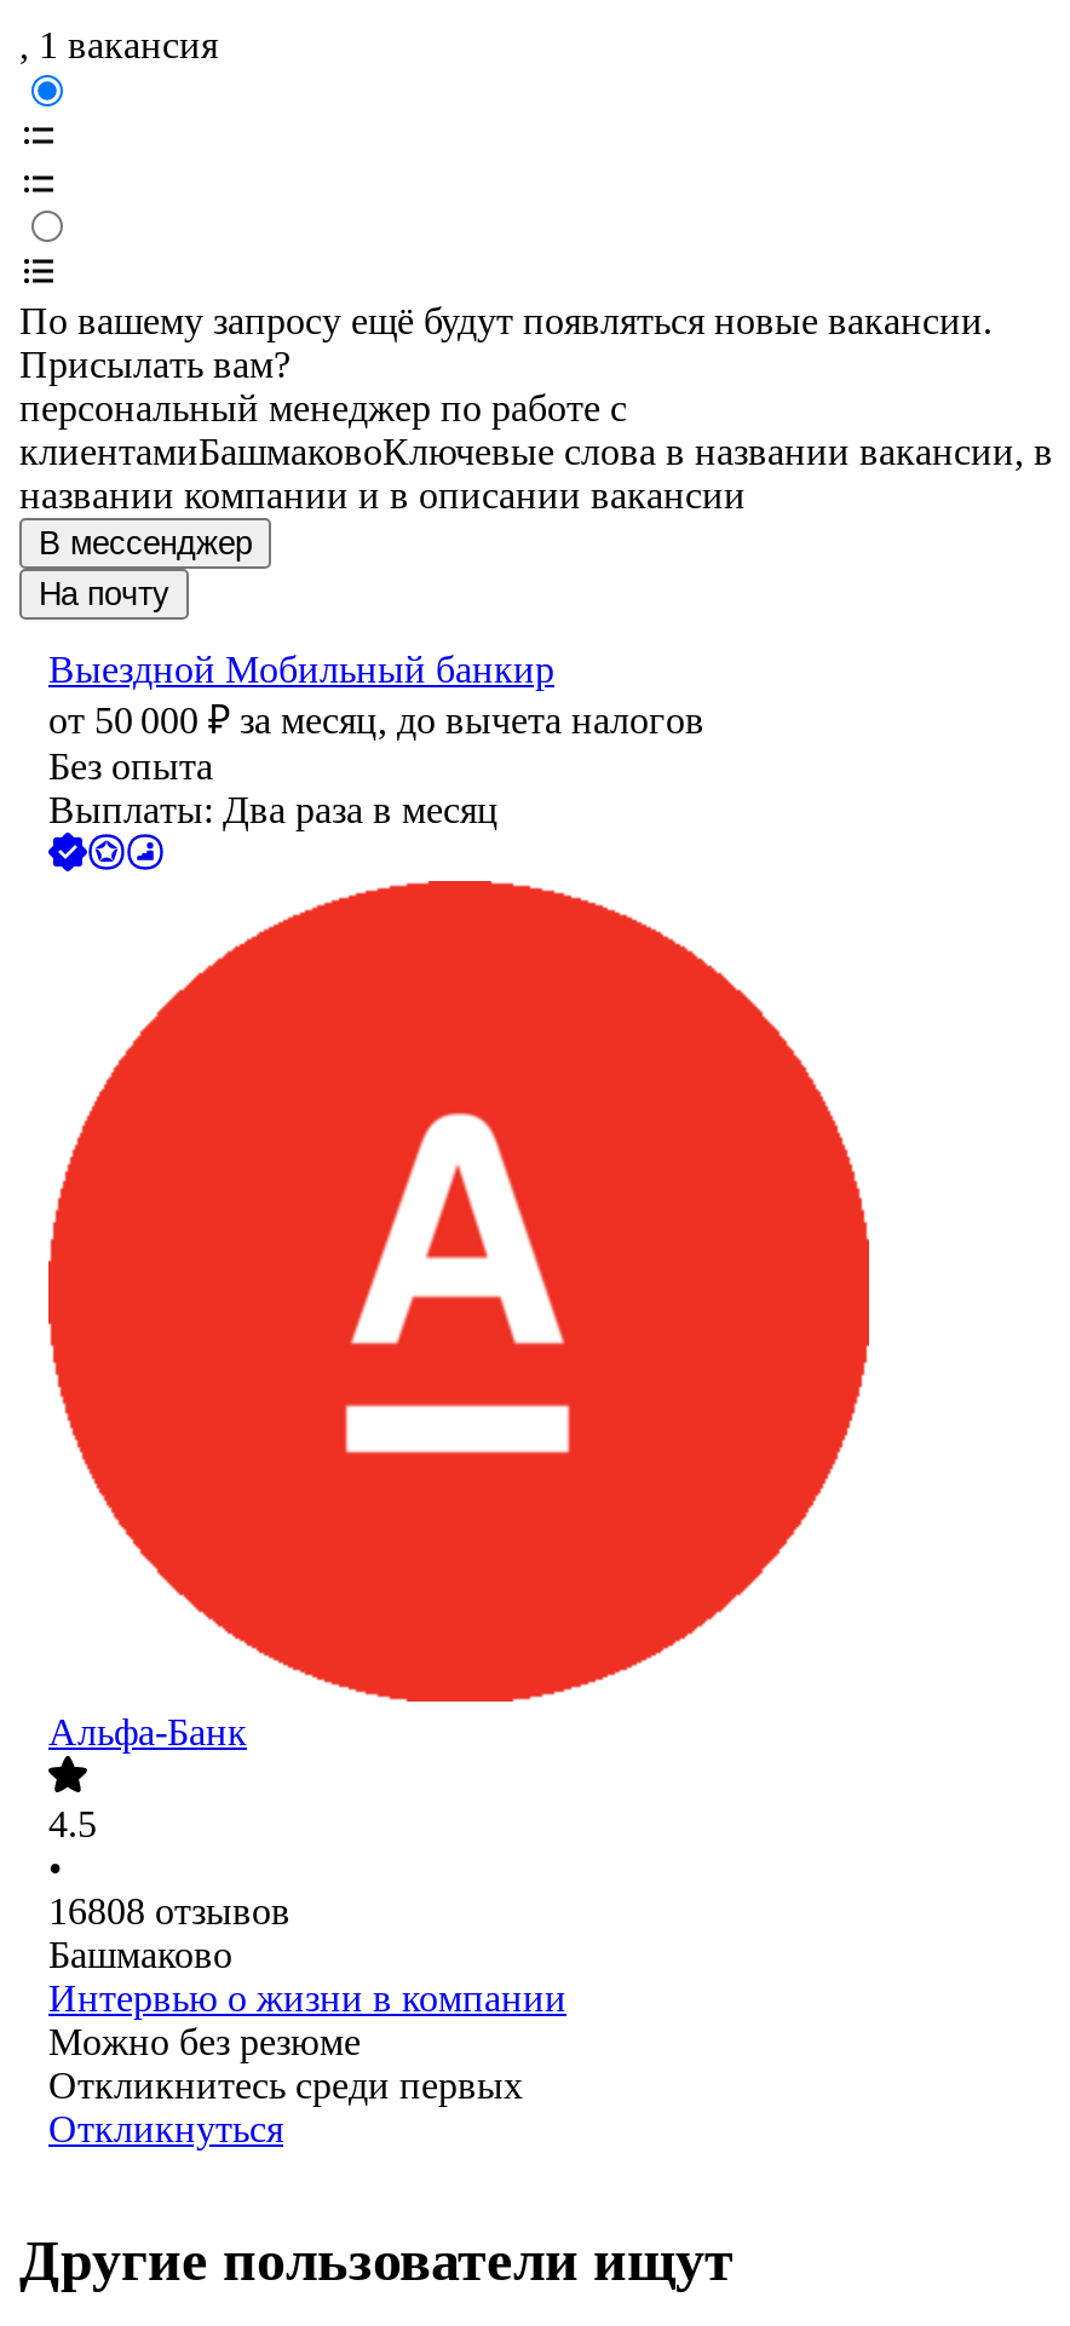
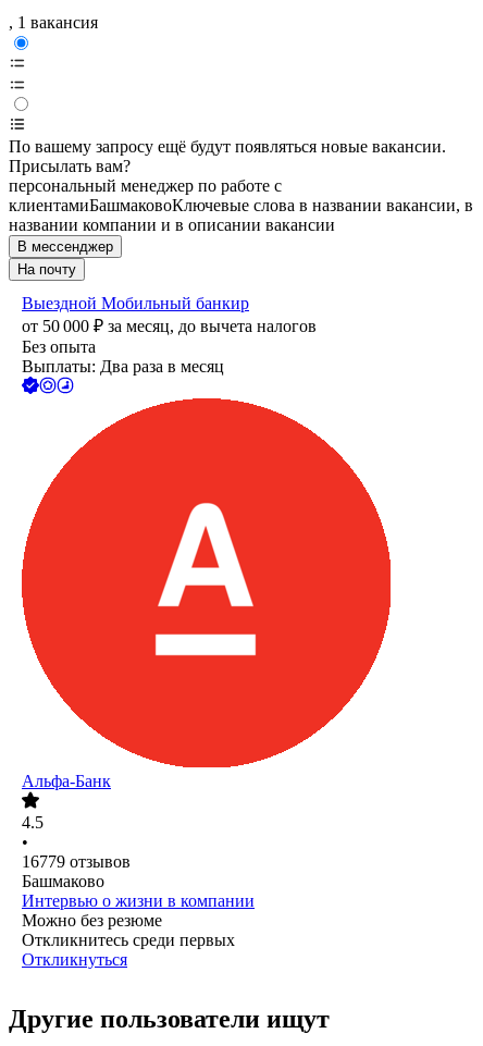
[48,1892,290,1933] 16808 отзывов -> [22,853,131,871] 16779 отзывов

